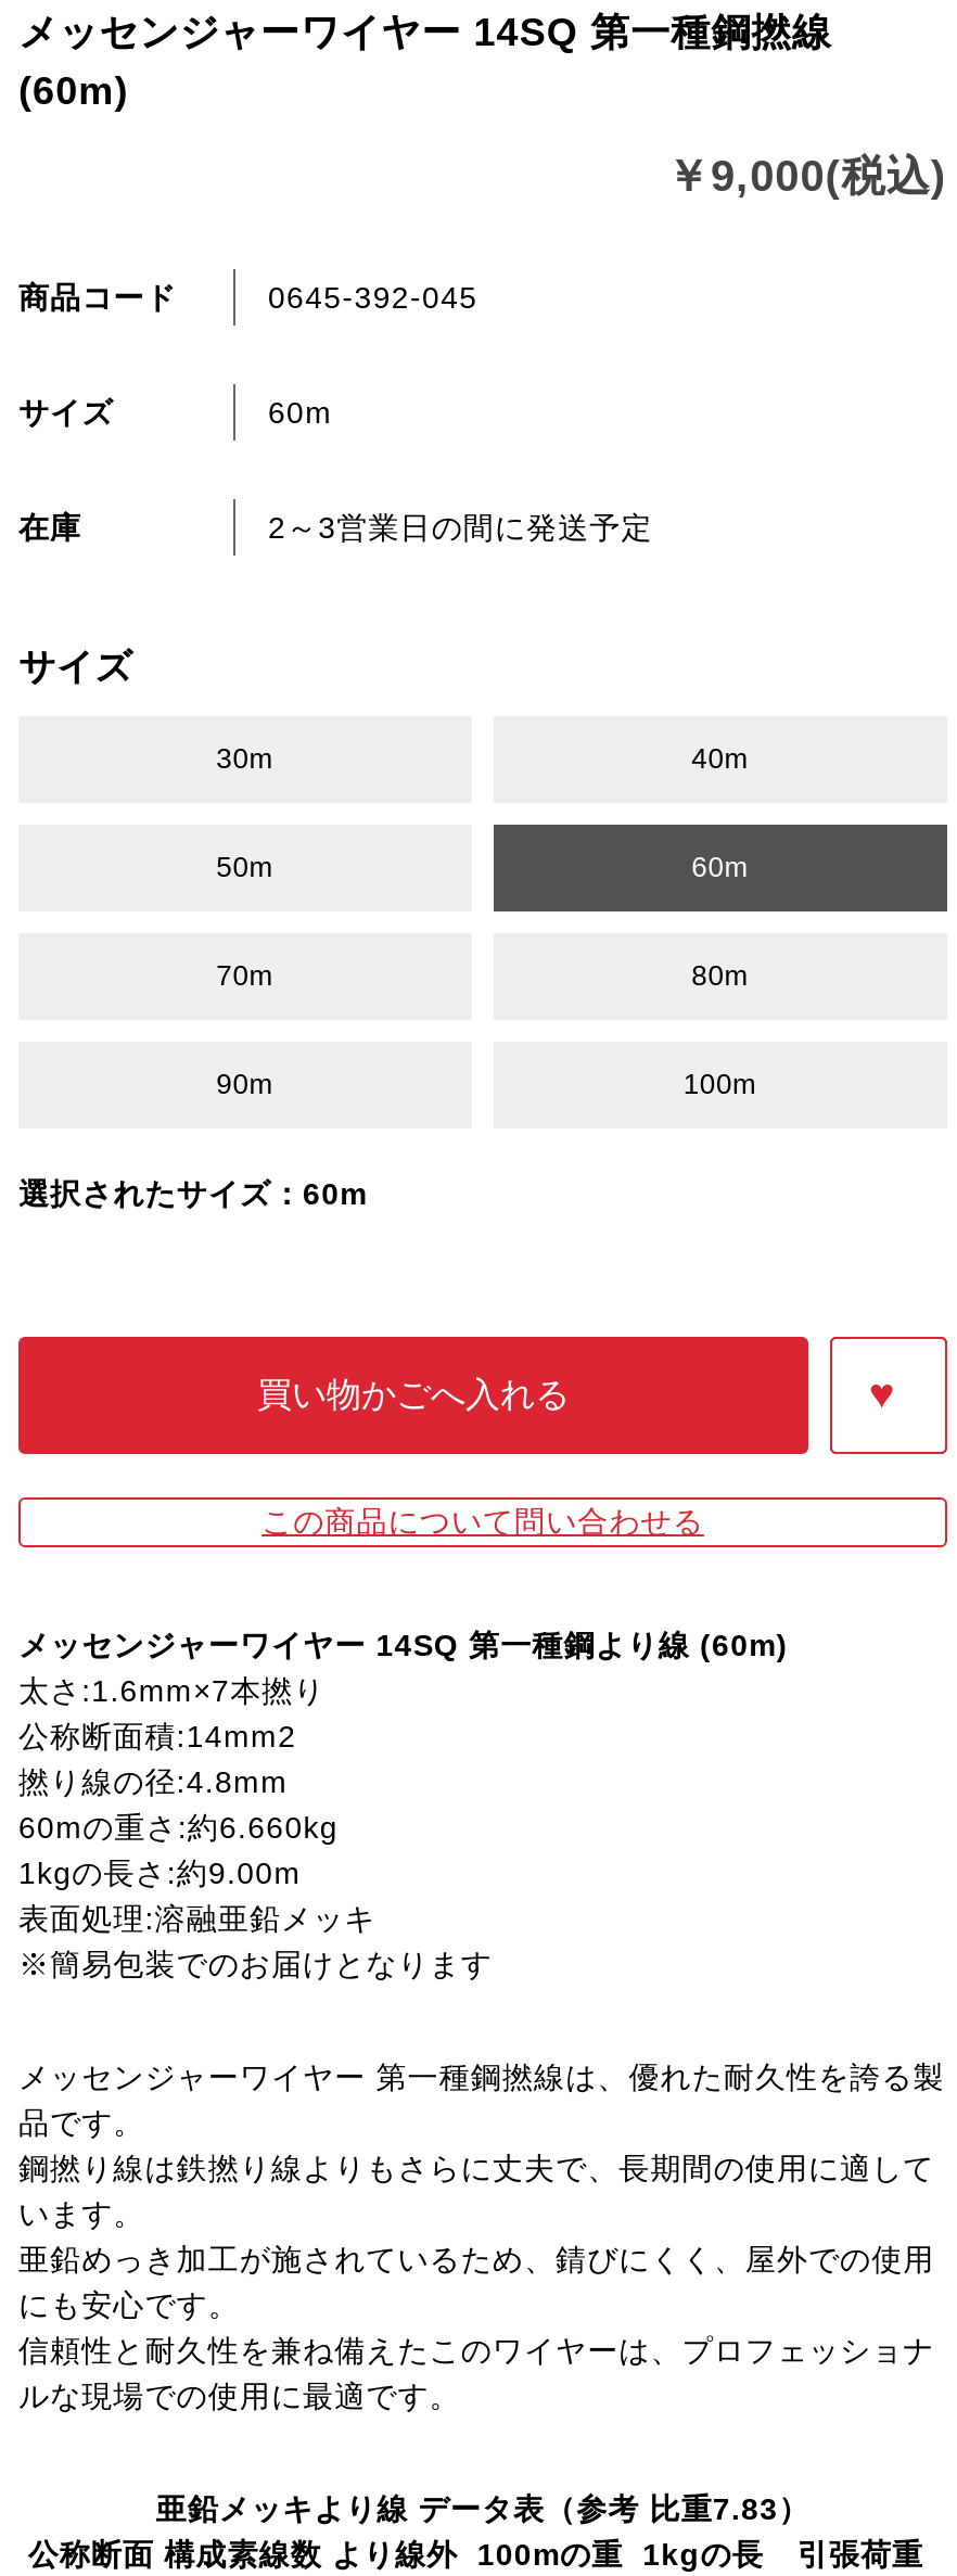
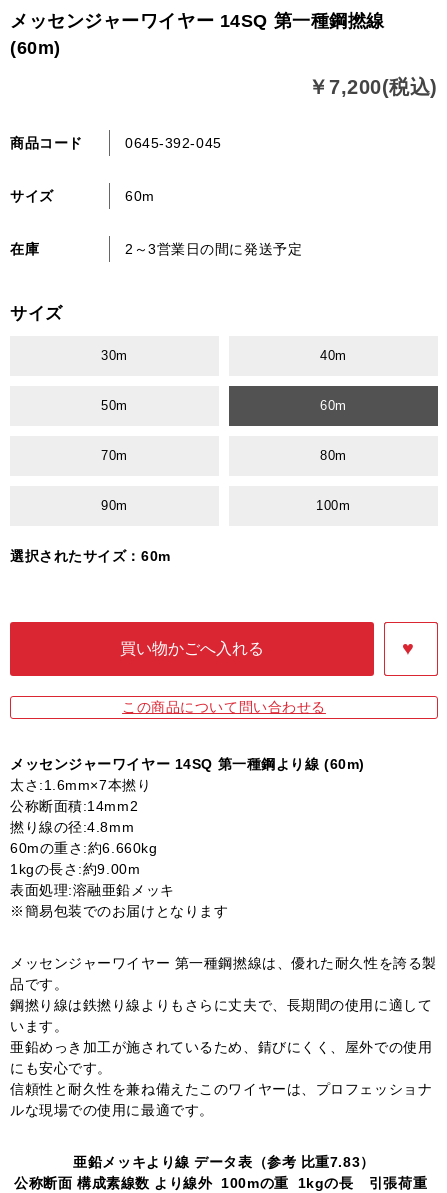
[666,151,947,199] ￥9,000(税込) -> [308,76,438,98] ￥7,200(税込)

